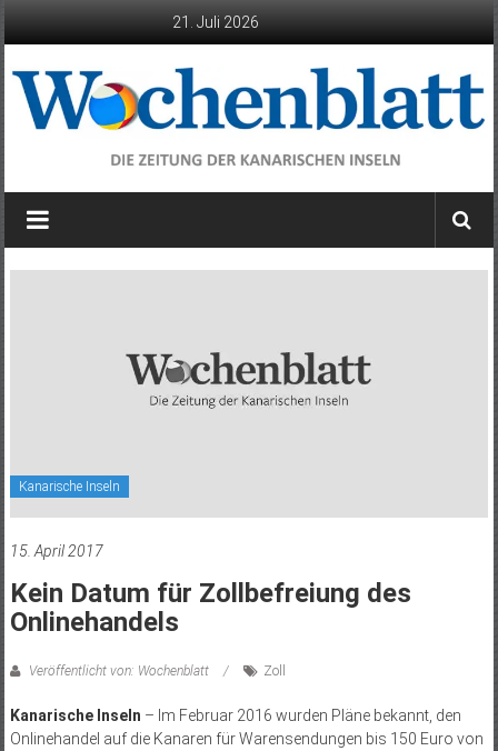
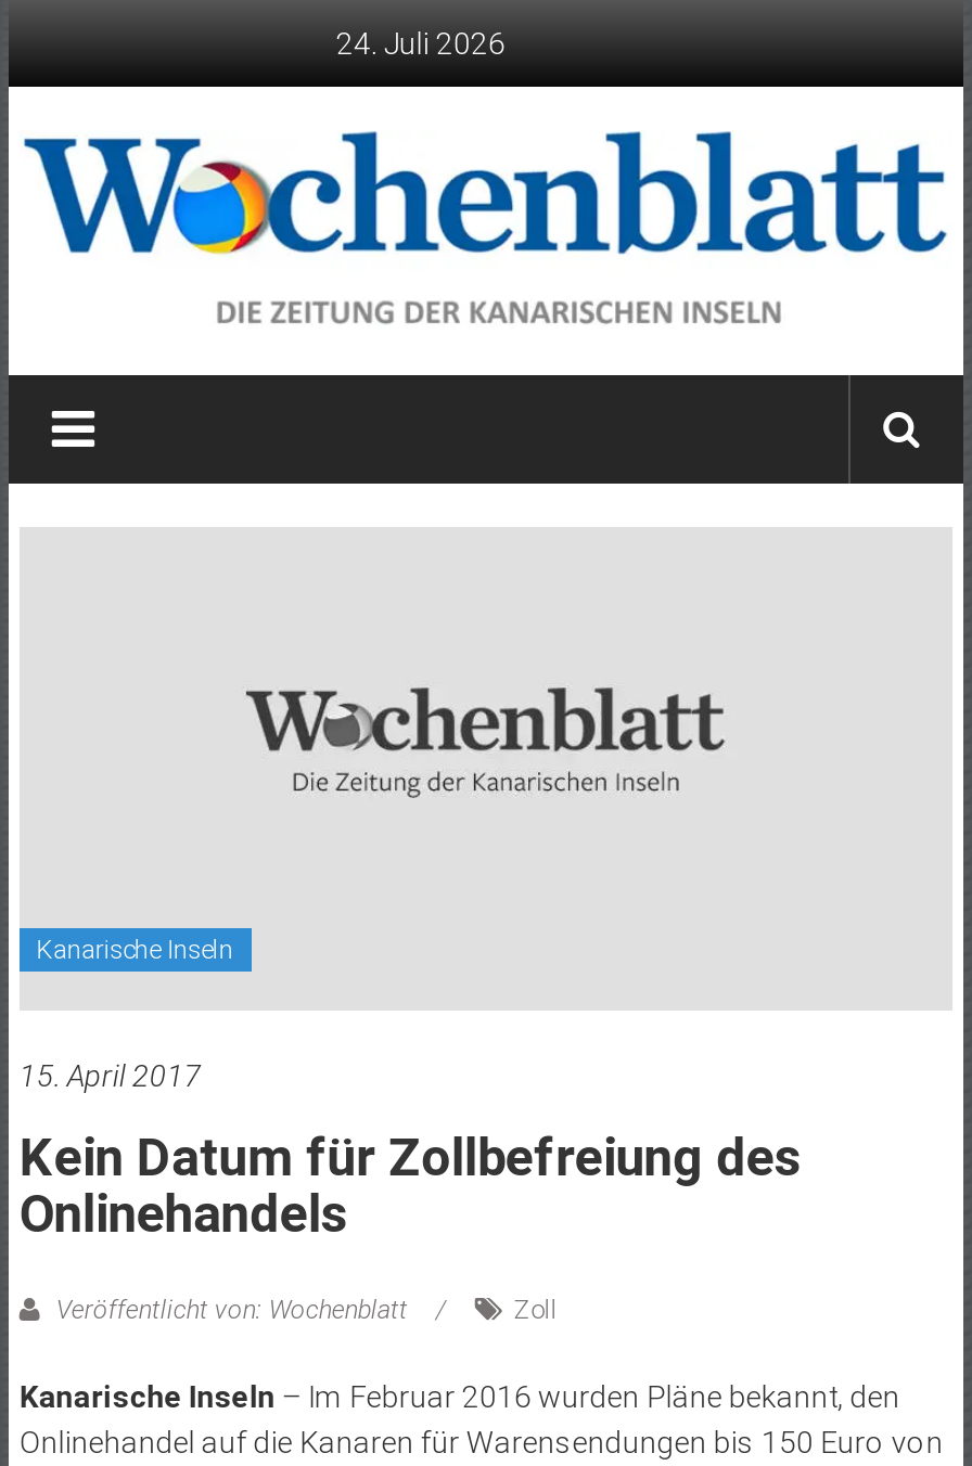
[172,13,259,31] 21. Juli 2026 -> [336,26,505,61] 24. Juli 2026

